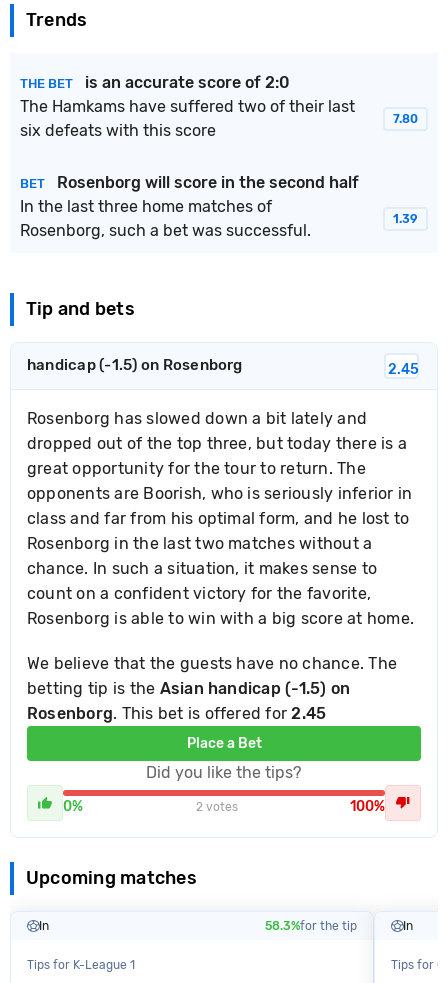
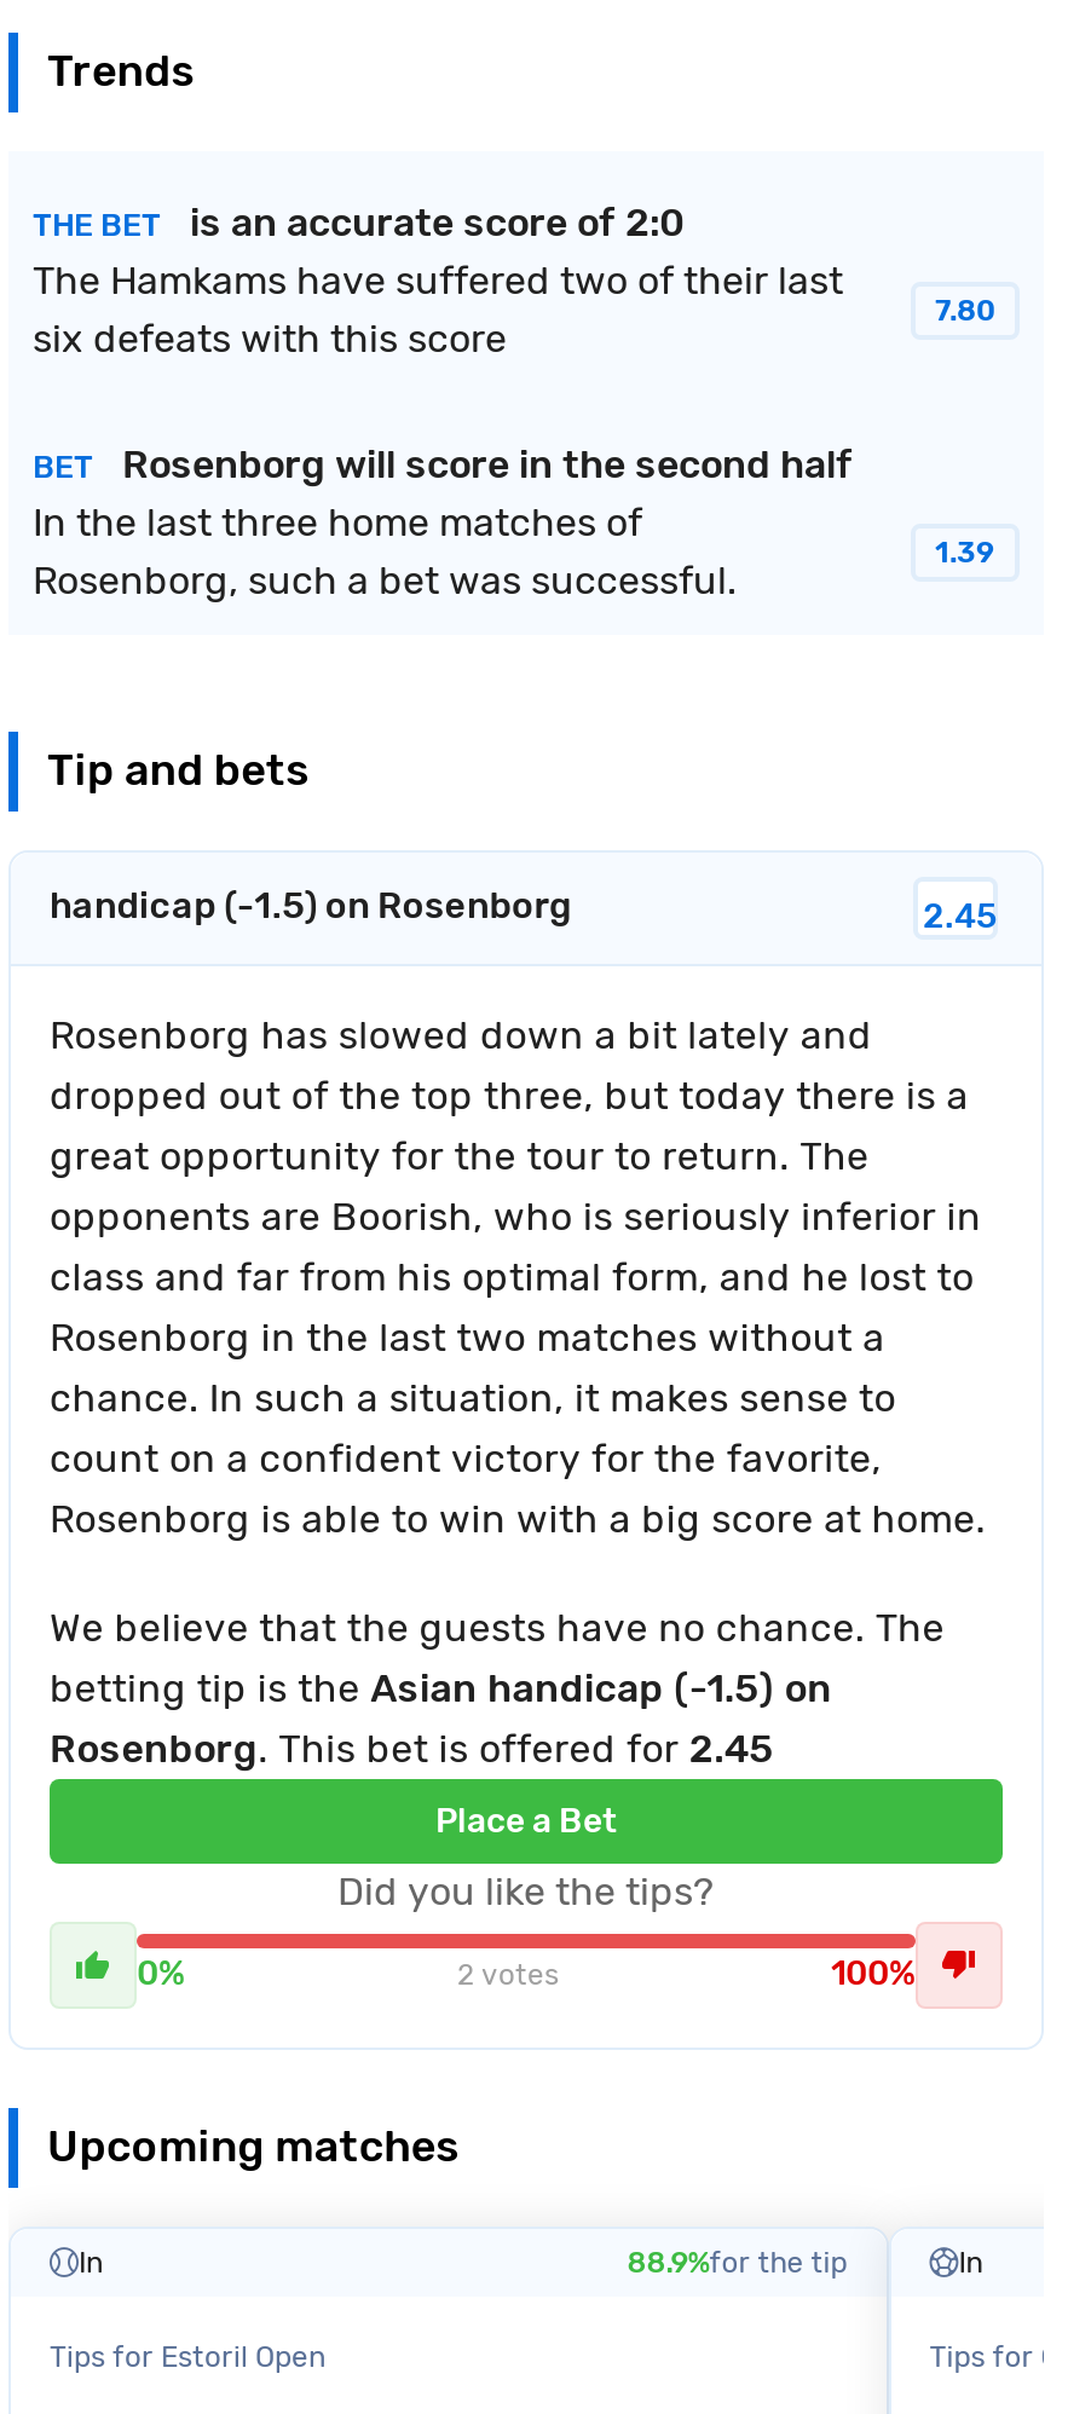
[265,919,357,933] 58.3%for the tip -> [627,2245,847,2279] 88.9%for the tip
[27,958,135,972] Tips for K-League 1 -> [50,2340,325,2374] Tips for Estoril Open

